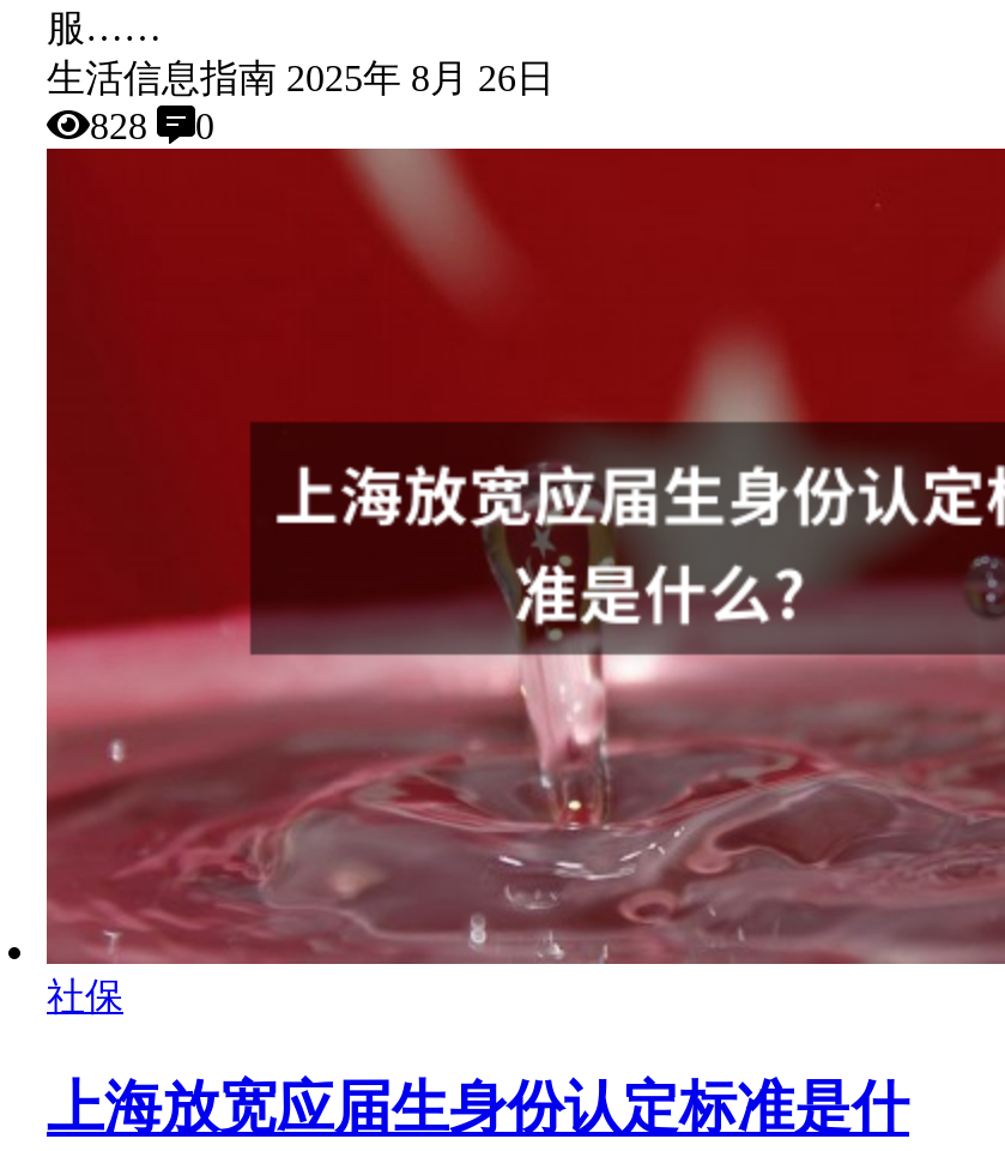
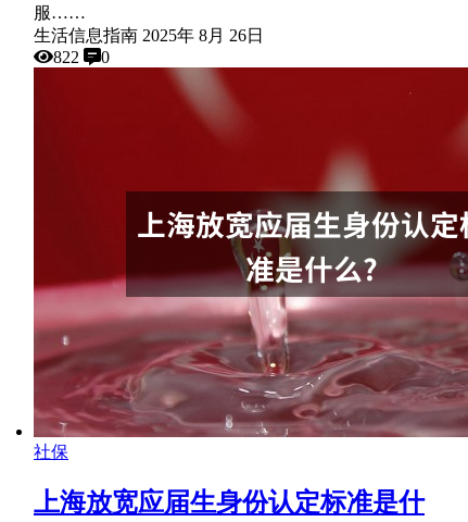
[90,104,147,145] 828 -> [53,47,79,66] 822

